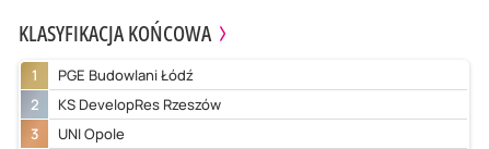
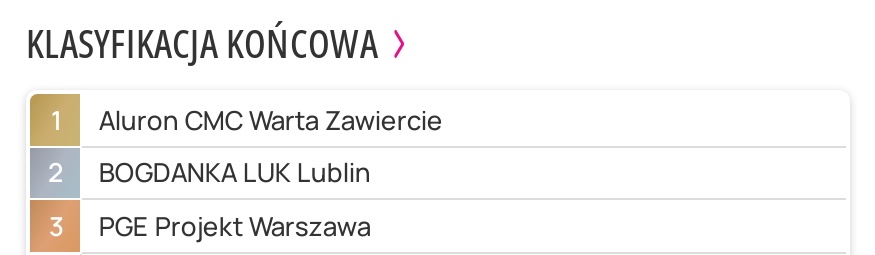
[58,66,194,85] PGE Budowlani Łódź -> [99,102,443,138] Aluron CMC Warta Zawiercie
[58,95,221,114] KS DevelopRes Rzeszów -> [99,155,371,191] BOGDANKA LUK Lublin
[58,124,125,143] UNI Opole -> [99,208,371,244] PGE Projekt Warszawa

